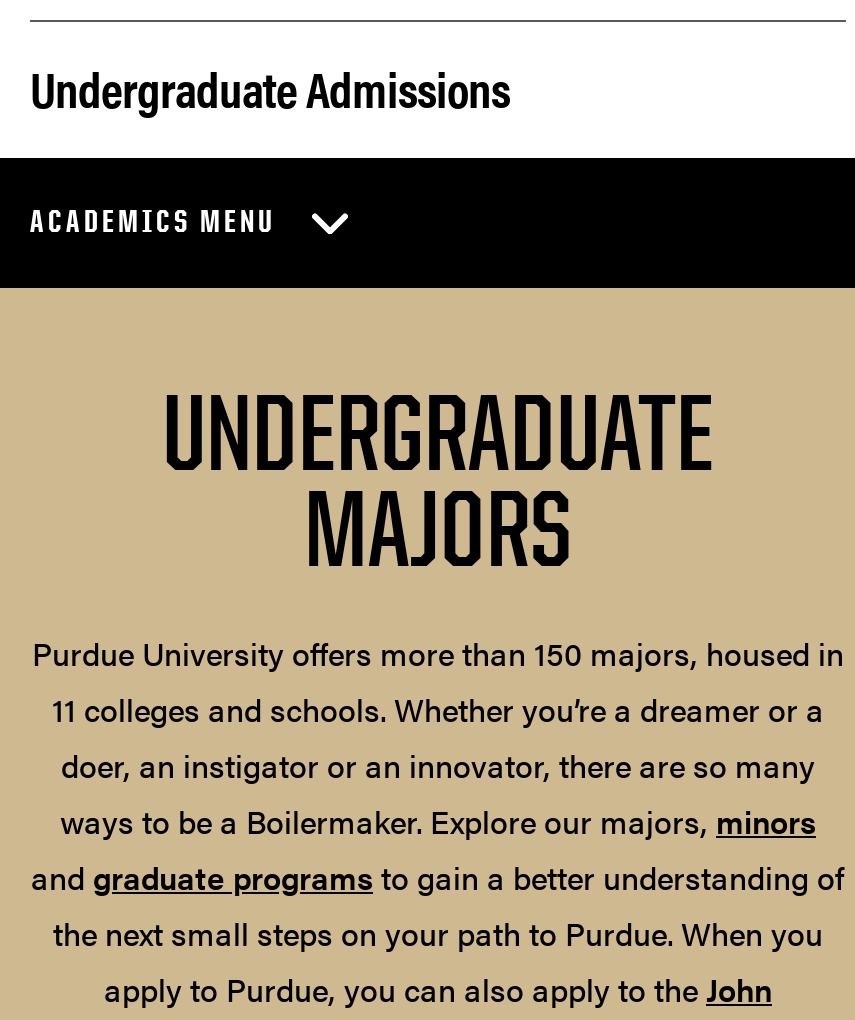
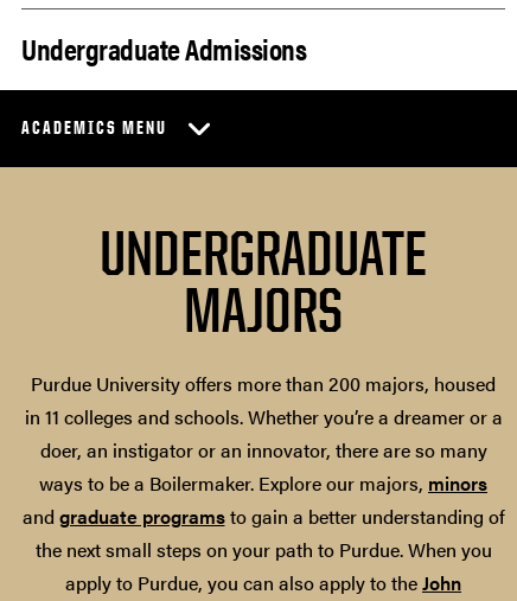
[32,630,844,732] Purdue University offers more than 150 majors, housed in | 11 colleges and schools. Whether you’re a dreamer or a -> [24,370,502,431] Purdue University offers more than 200 majors, housed | in 11 colleges and schools. Whether you’re a dreamer or a

